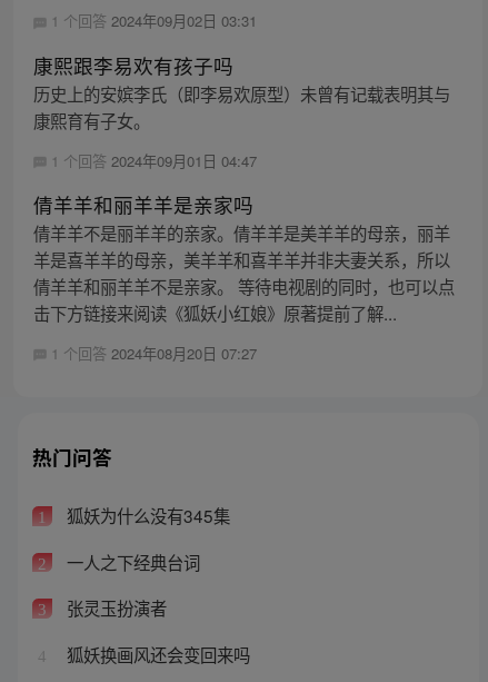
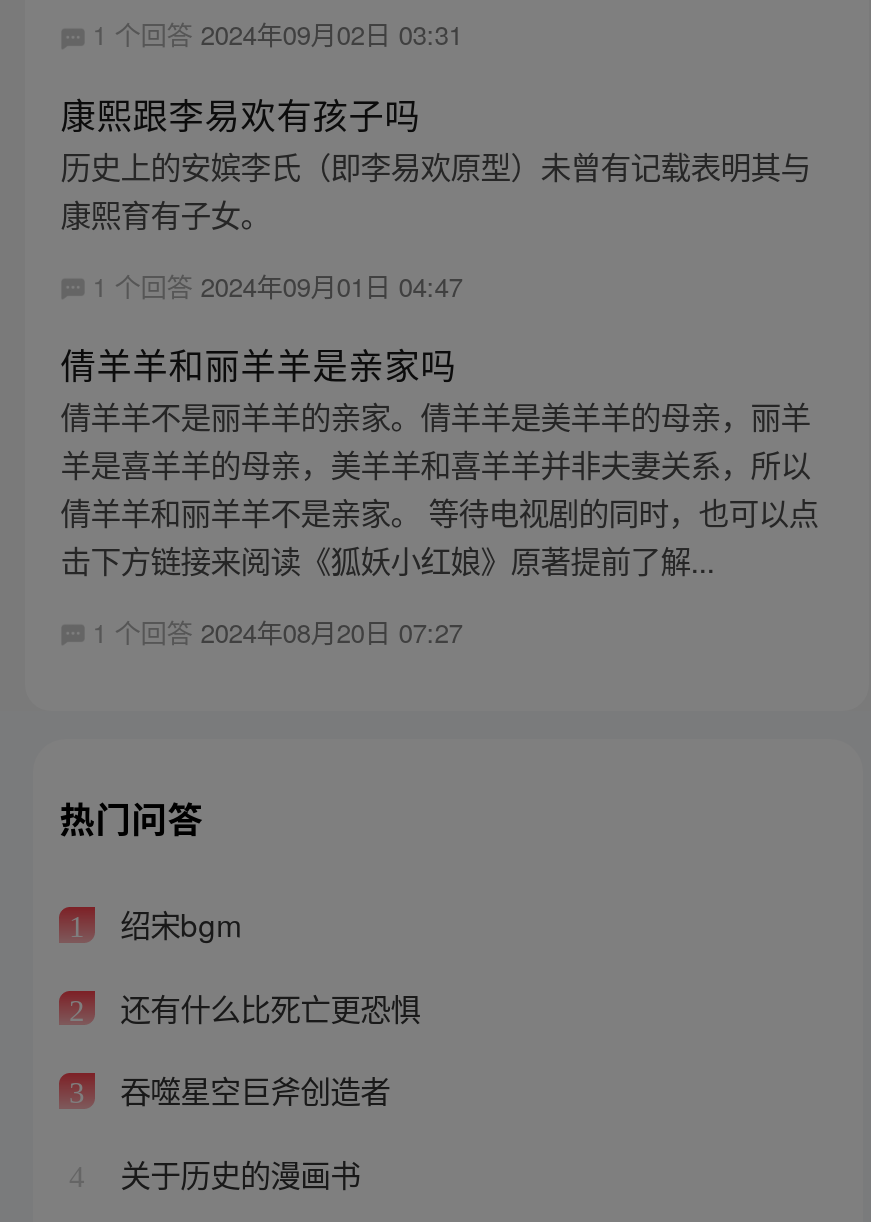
[62,503,230,528] 狐妖为什么没有345集 -> [112,902,242,946] 绍宋bgm
[62,549,200,574] 一人之下经典台词 -> [112,985,420,1029] 还有什么比死亡更恐惧
[62,596,166,620] 张灵玉扮演者 -> [112,1068,390,1112] 吞噬星空巨斧创造者
[62,642,250,667] 狐妖换画风还会变回来吗 -> [112,1151,360,1195] 关于历史的漫画书

